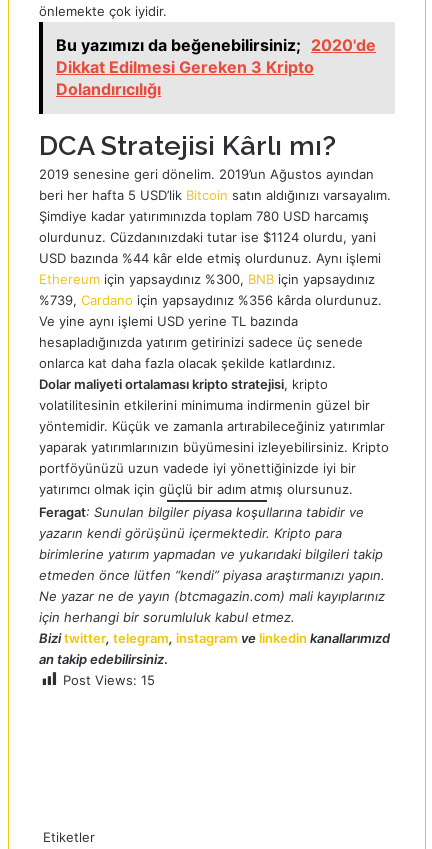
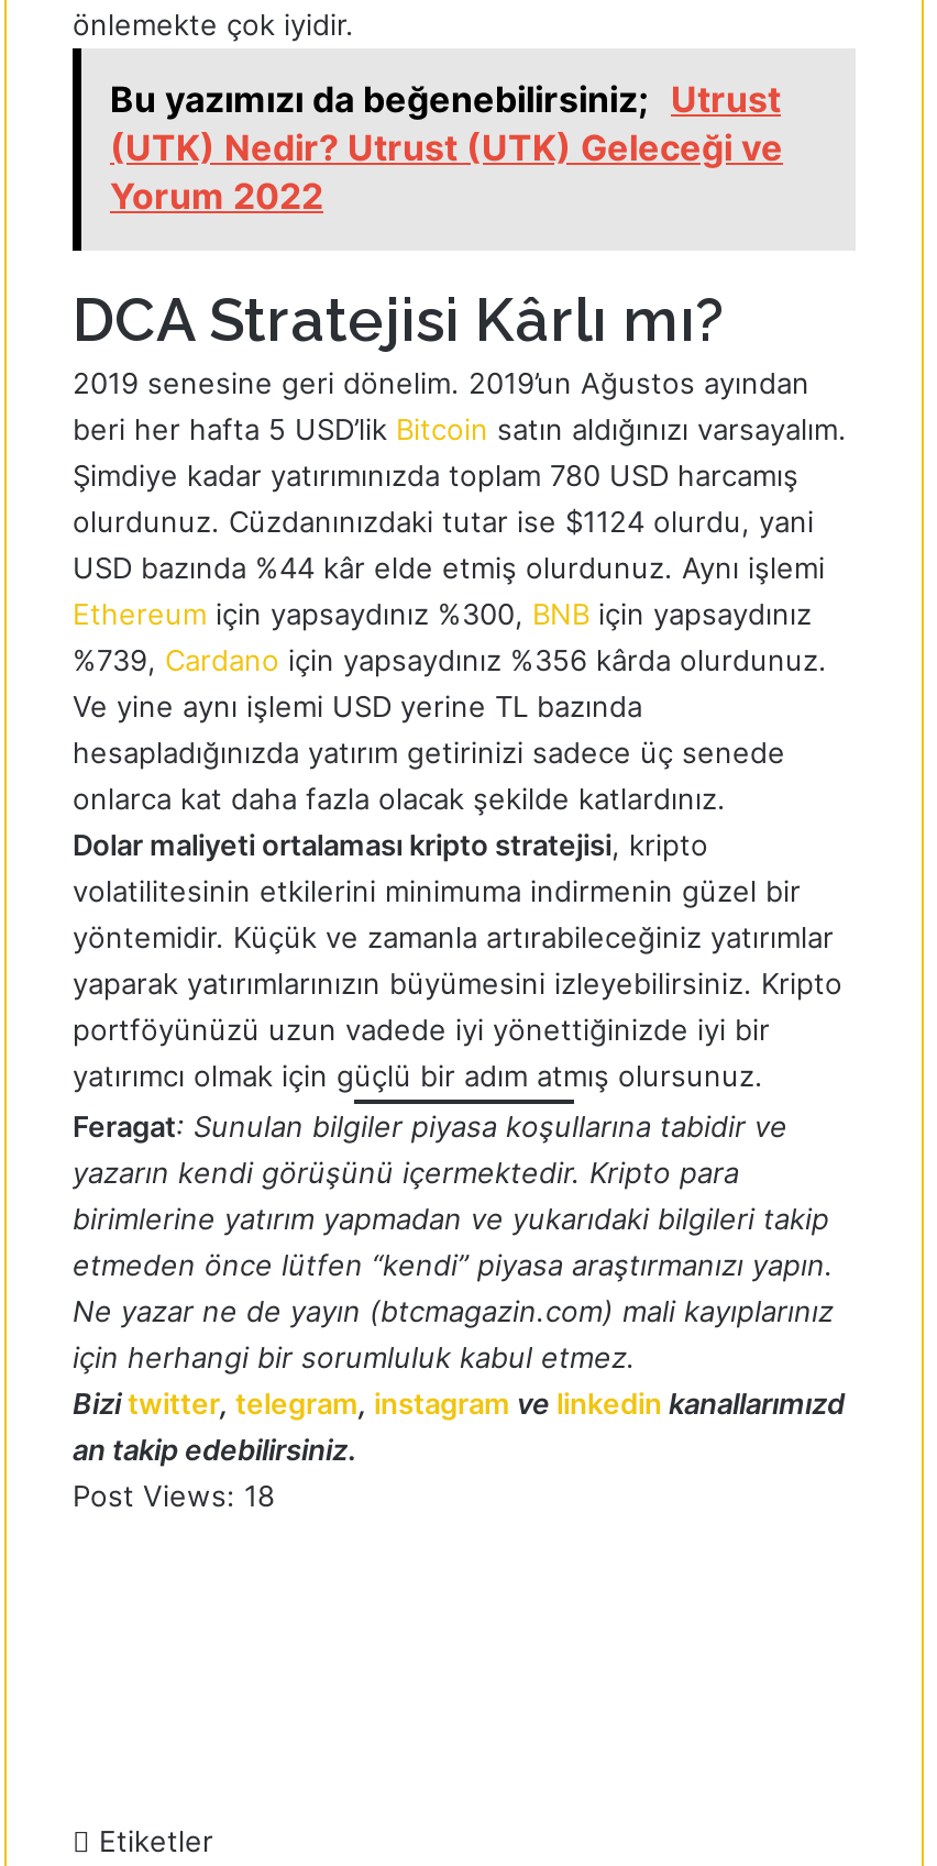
[56,35,376,99] Bu yazımızı da beğenebilirsiniz; 2020'de | Dikkat Edilmesi Gereken 3 Kripto | Dolandırıcılığı -> [110,77,783,218] Bu yazımızı da beğenebilirsiniz; Utrust | (UTK) Nedir? Utrust (UTK) Geleceği ve | Yorum 2022
[63,672,155,688] Post Views: 15 -> [73,1478,275,1513] Post Views: 18

